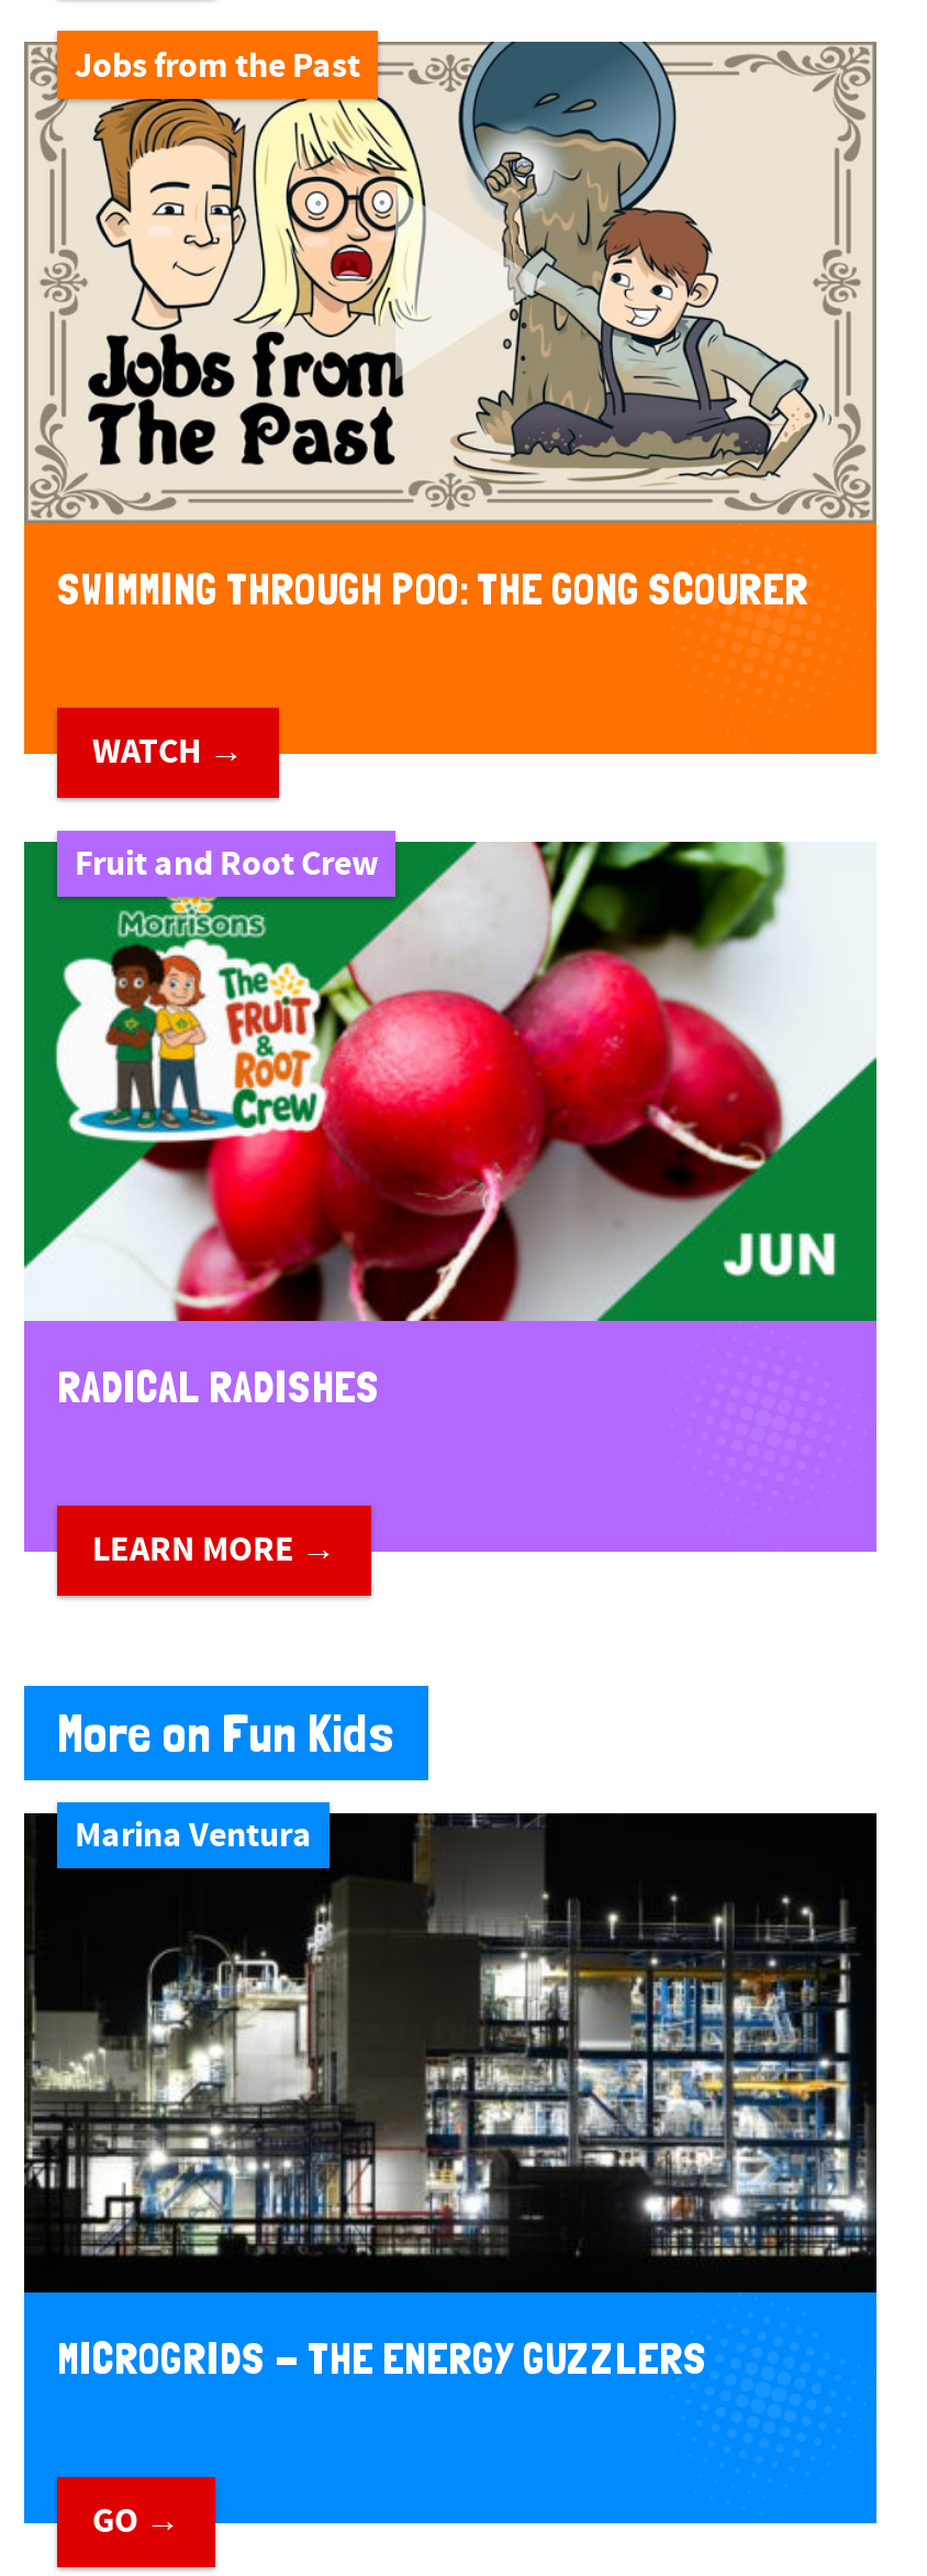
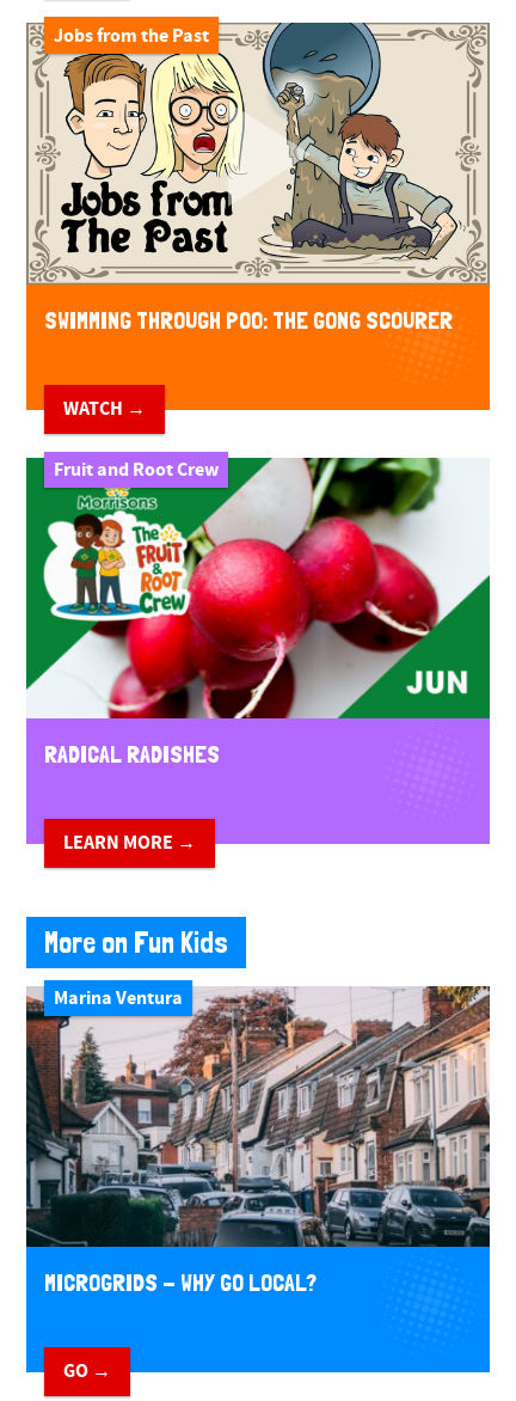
[22,1811,879,2384] [image] | MICROGRIDS - THE ENERGY GUZZLERS -> [25,985,491,1297] [image] | MICROGRIDS - WHY GO LOCAL?

